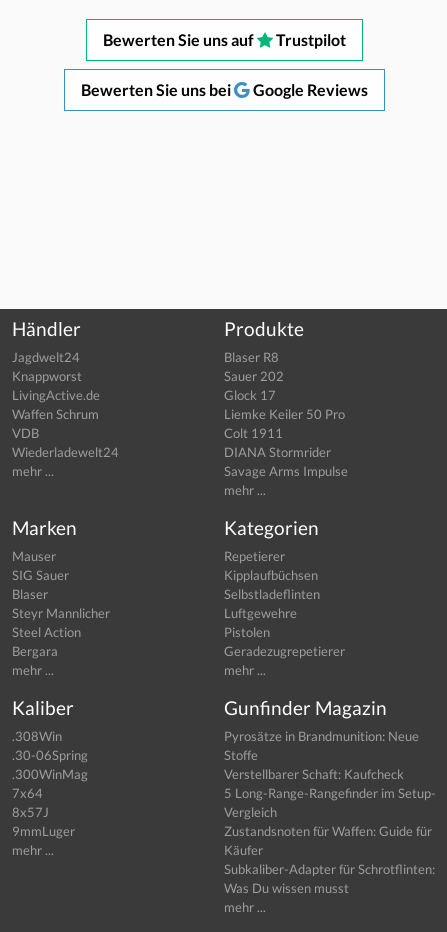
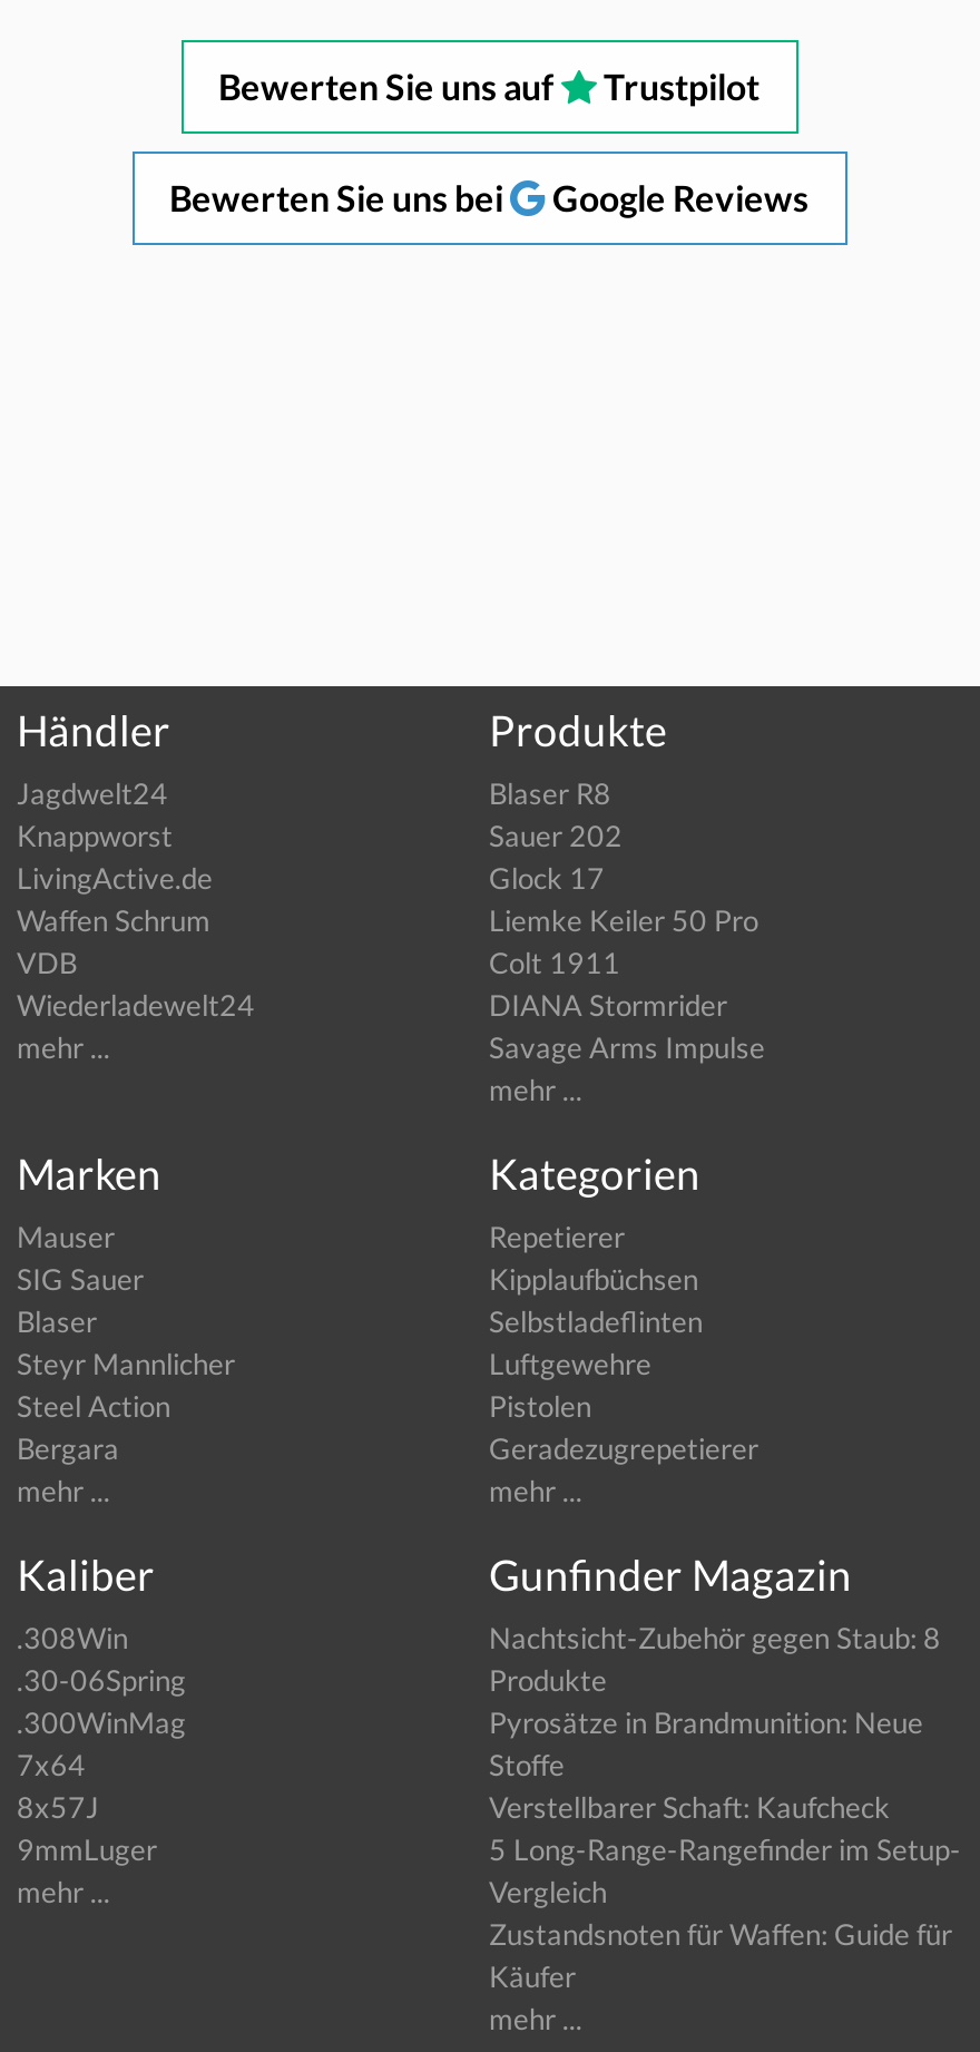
moved [224,728,436,858] -> [489,1705,961,1995]: Pyrosätze in Brandmunition: Neue | Stoffe | Verstellbarer Schaft: Kaufcheck | 5 Long-Range-Rangefinder im Setup- | Vergleich | Zustandsnoten für Waffen: Guide für | Käufer
none -> [489,1621,941,1699] Nachtsicht-Zubehör gegen Staub: 8 | Produkte
[224,861,435,896] Subkaliber-Adapter für Schrotflinten: | Was Du wissen musst -> none

